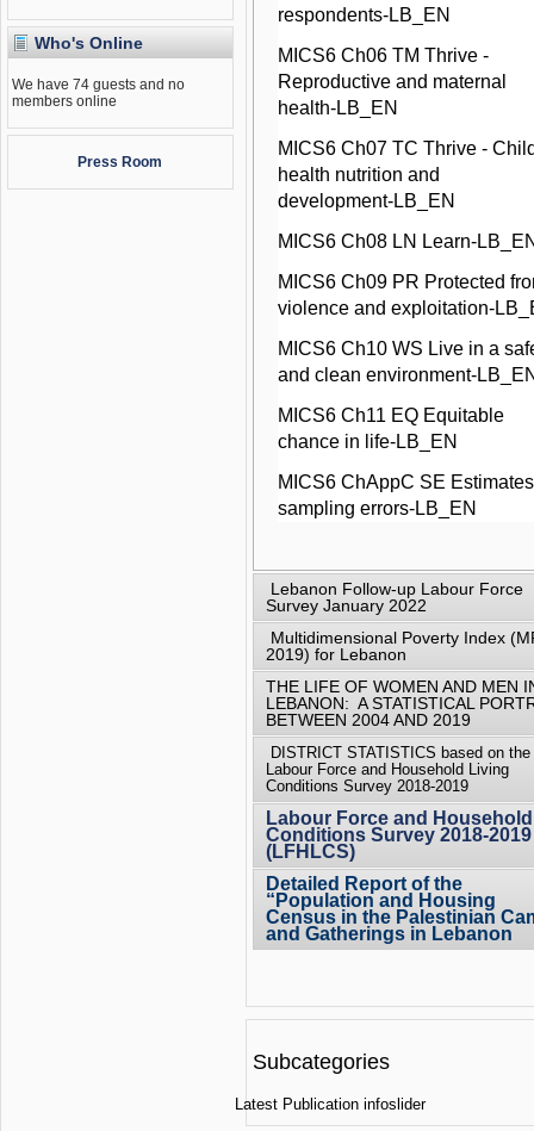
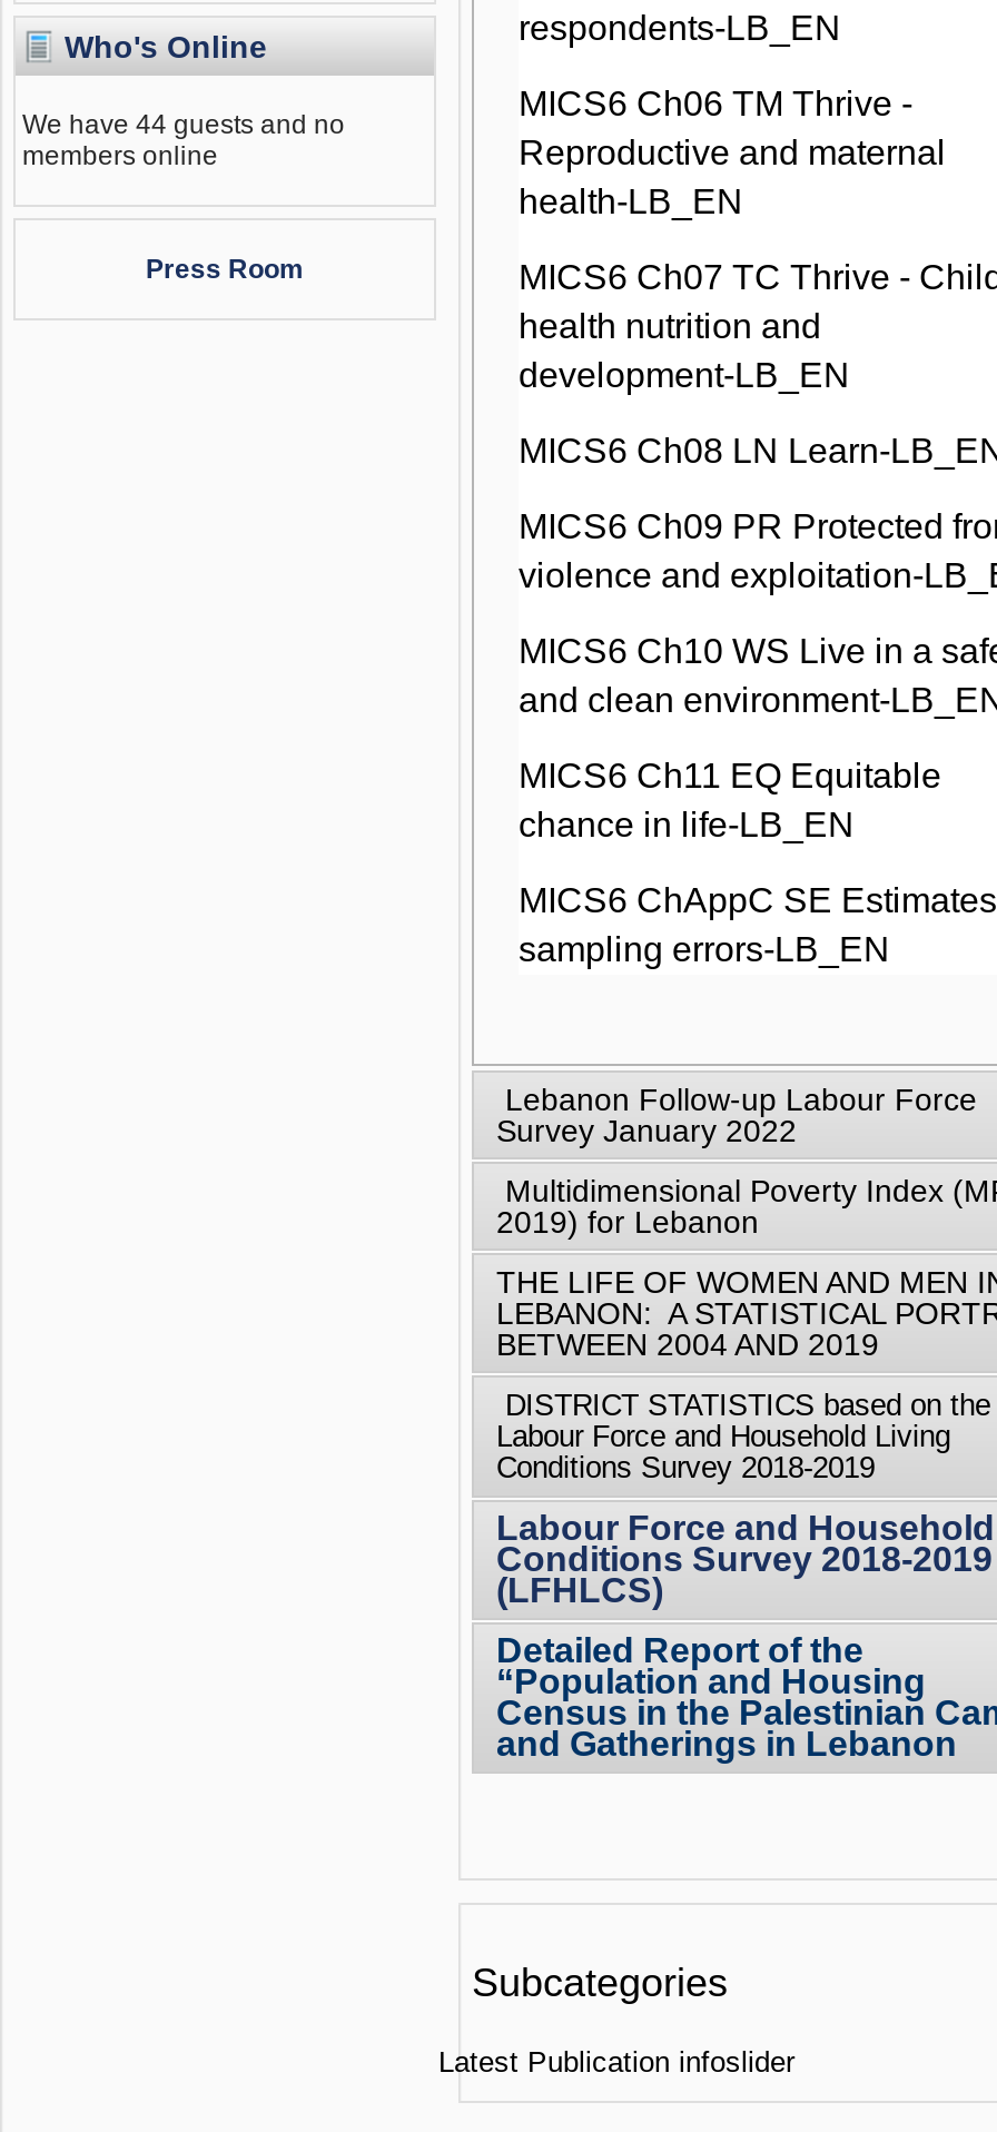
[12,76,185,93] We have 74 guests and no -> [22,109,345,140] We have 44 guests and no

